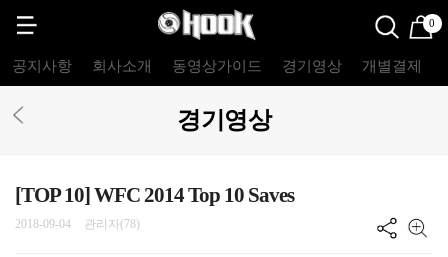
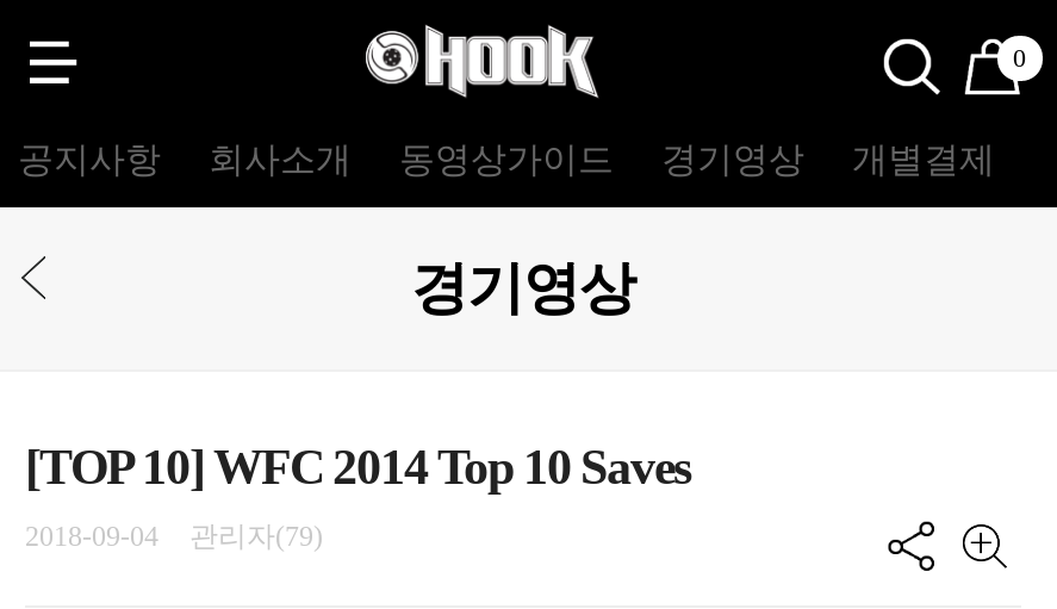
[15,217,140,231] 2018-09-04 관리자(78) -> [25,520,323,553] 2018-09-04 관리자(79)

